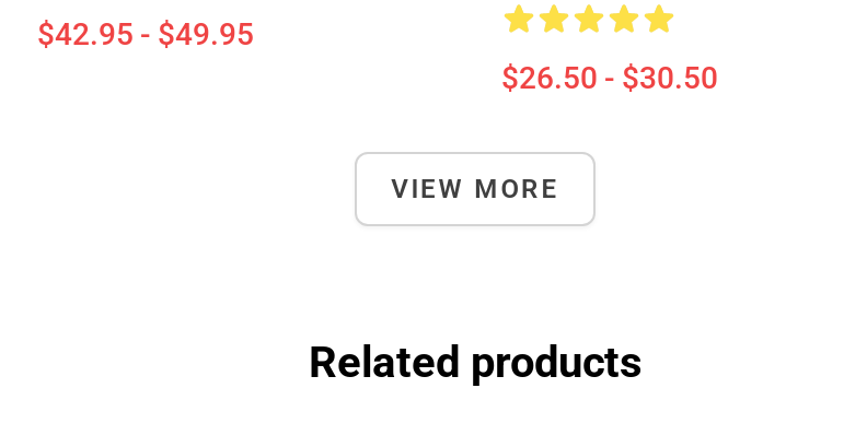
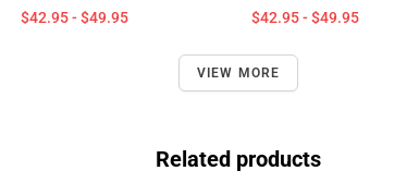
[501,60,718,95] $26.50 - $30.50 -> [251,9,359,26] $42.95 - $49.95

